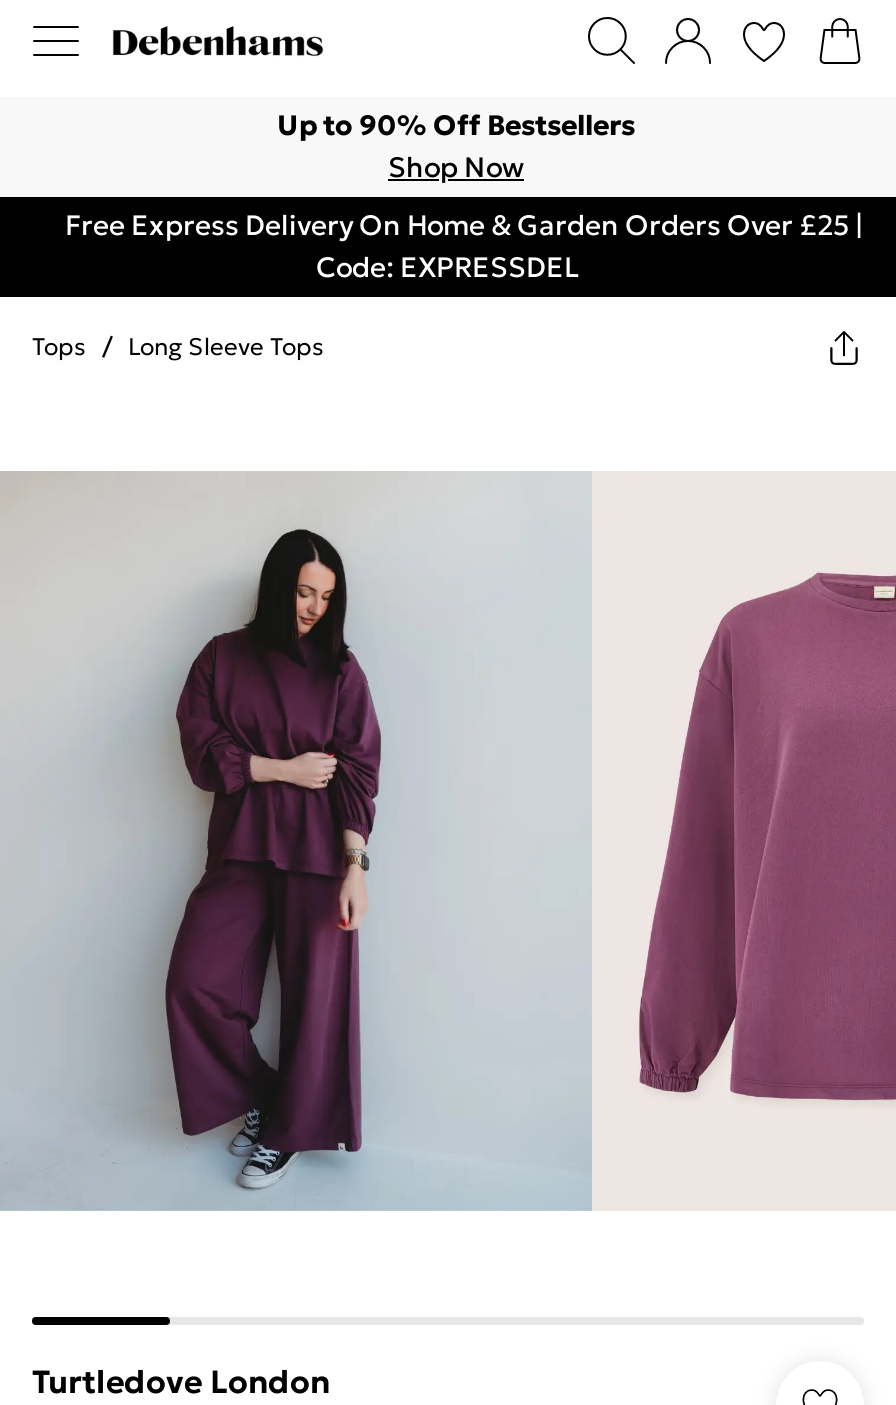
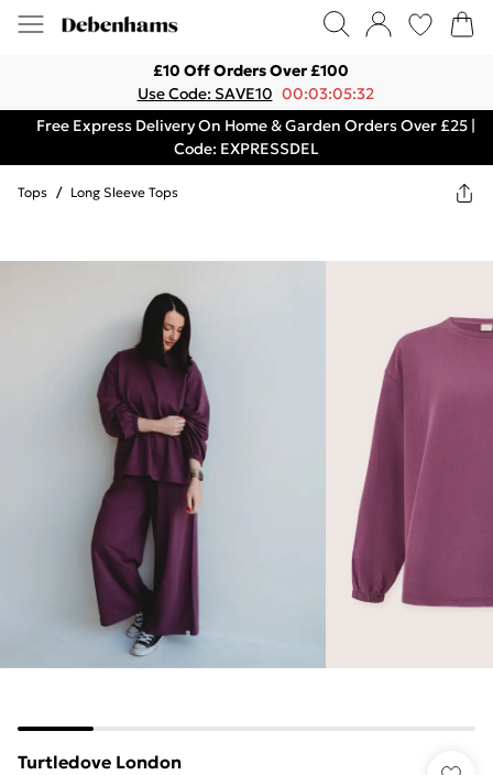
[277,107,635,185] Up to 90% Off Bestsellers | Shop Now -> [137,61,374,103] £10 Off Orders Over £100 | Use Code: SAVE10 00:03:05:32

